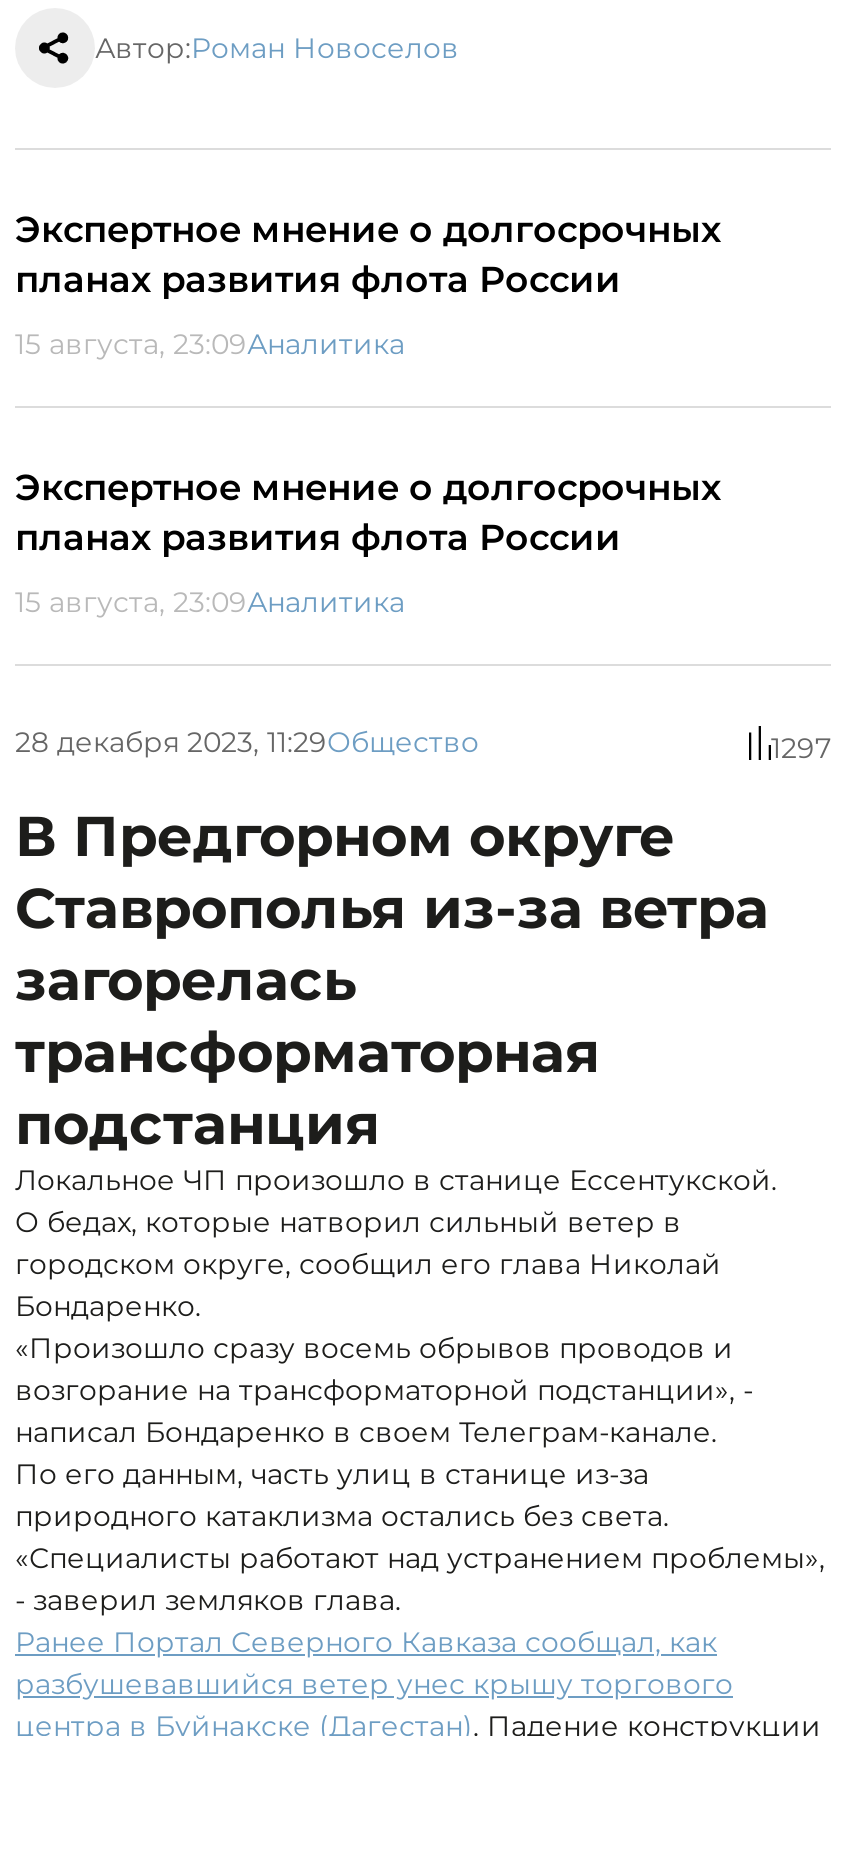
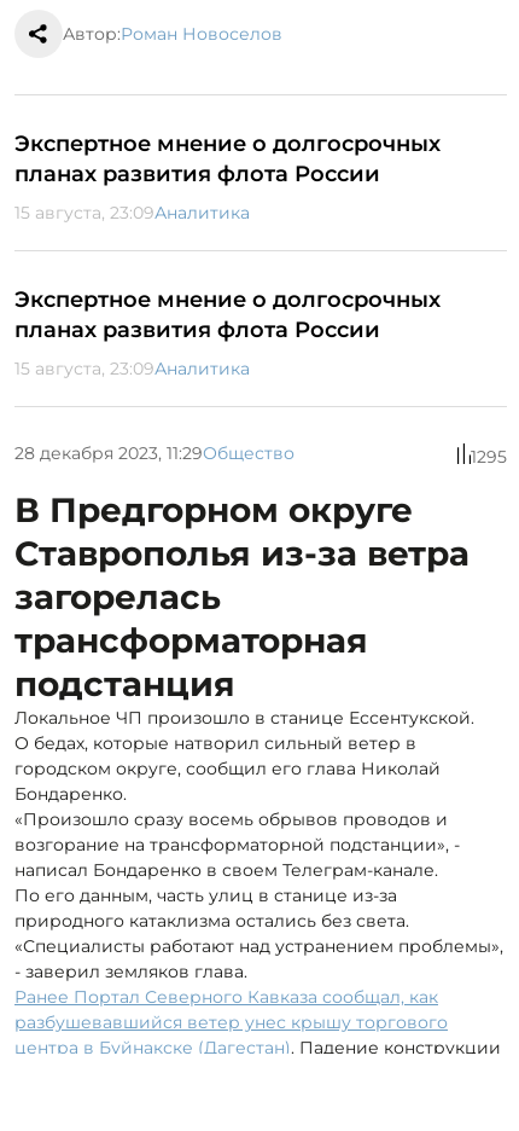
[771,729,831,765] 1297 -> [471,446,507,467] 1295

